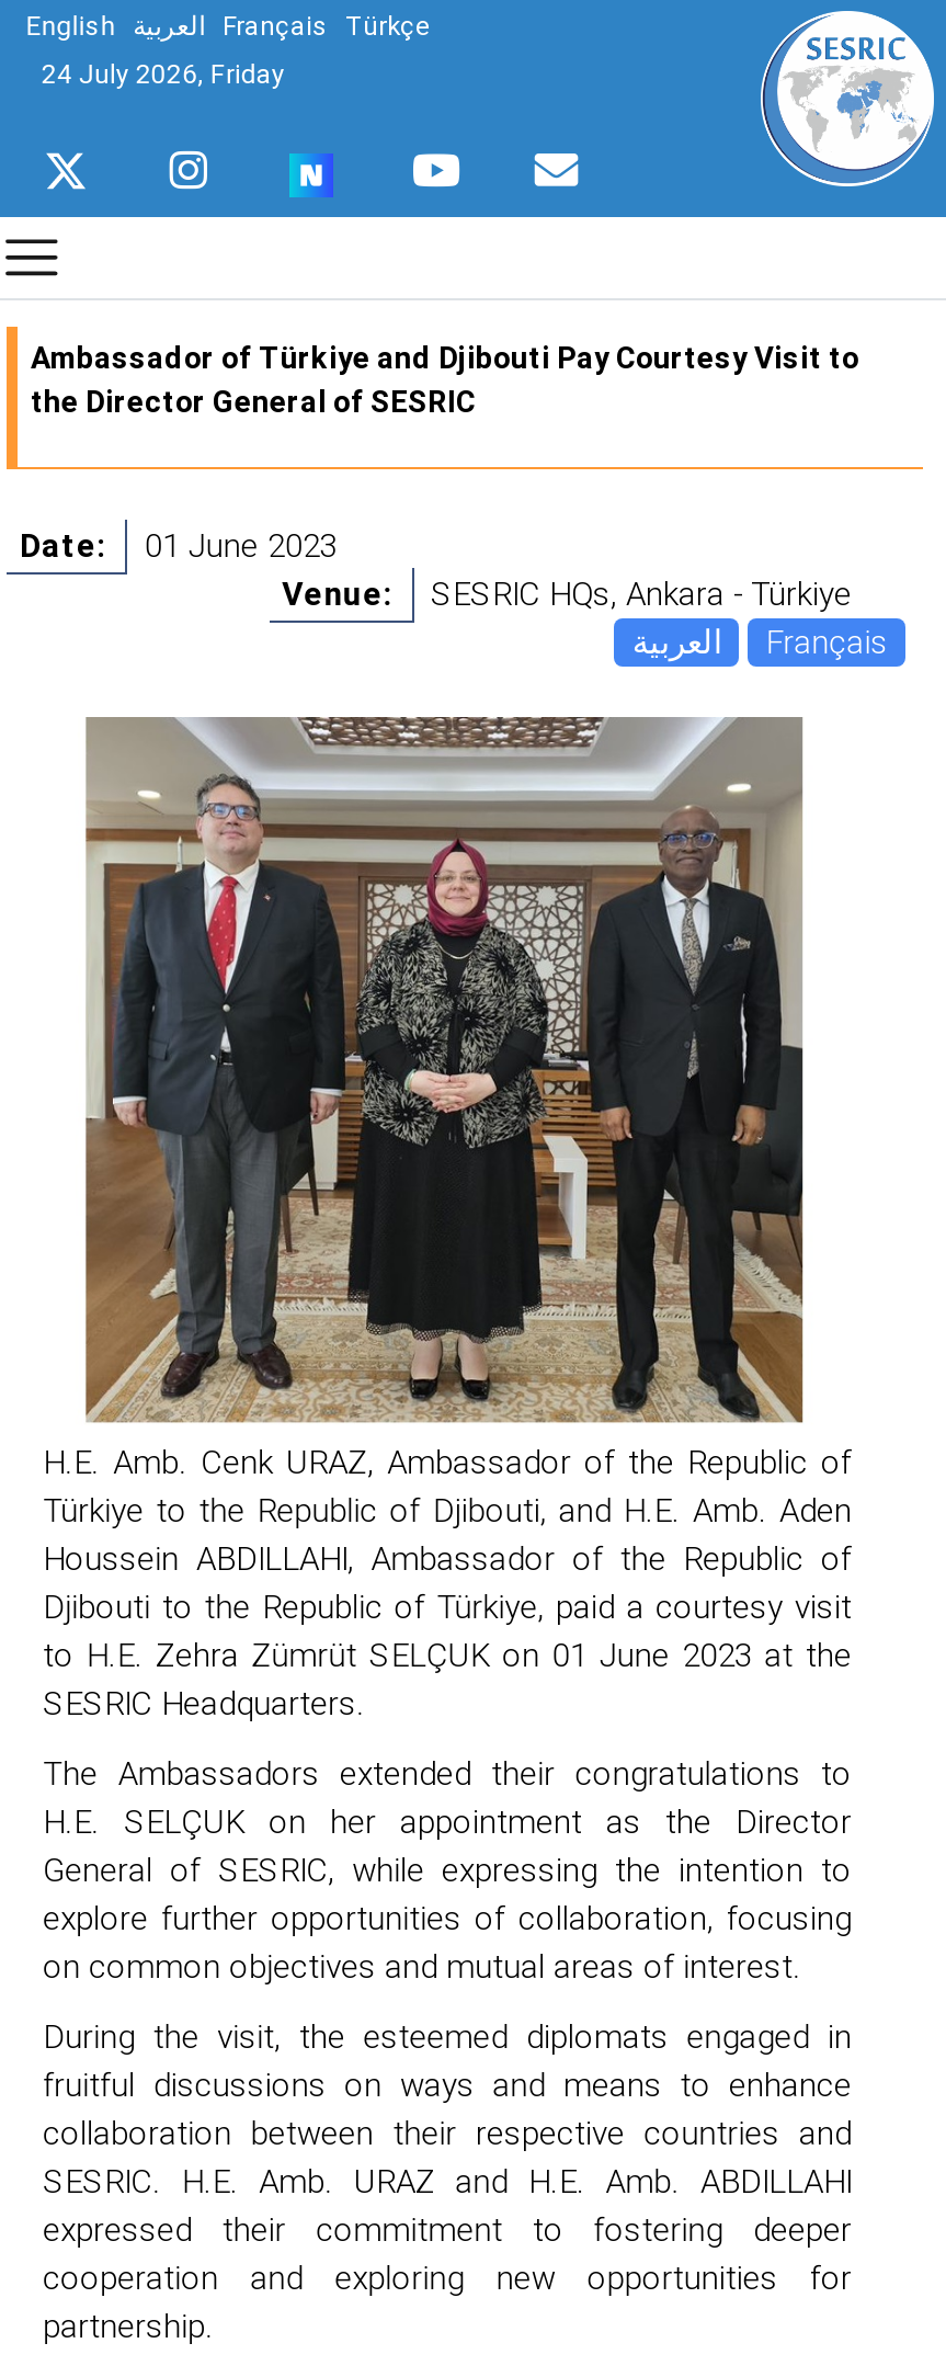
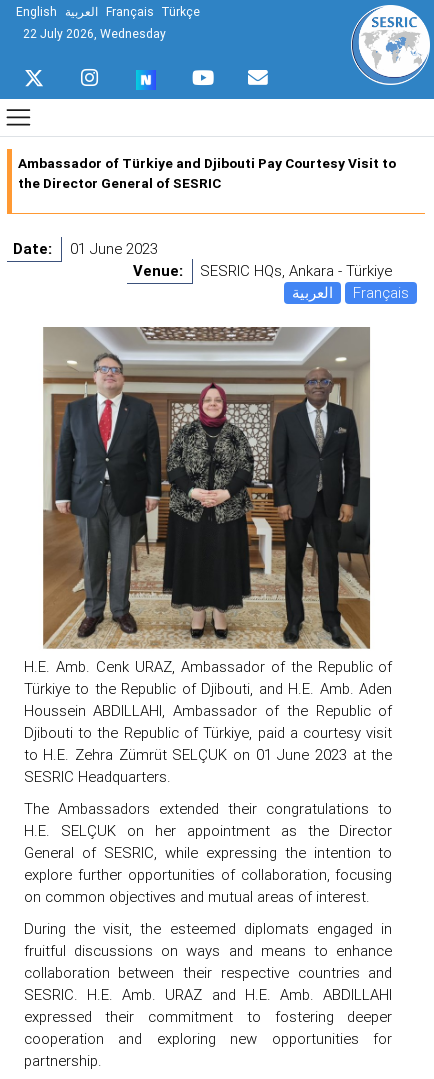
[41,57,285,90] 24 July 2026, Friday -> [23,26,166,41] 22 July 2026, Wednesday

